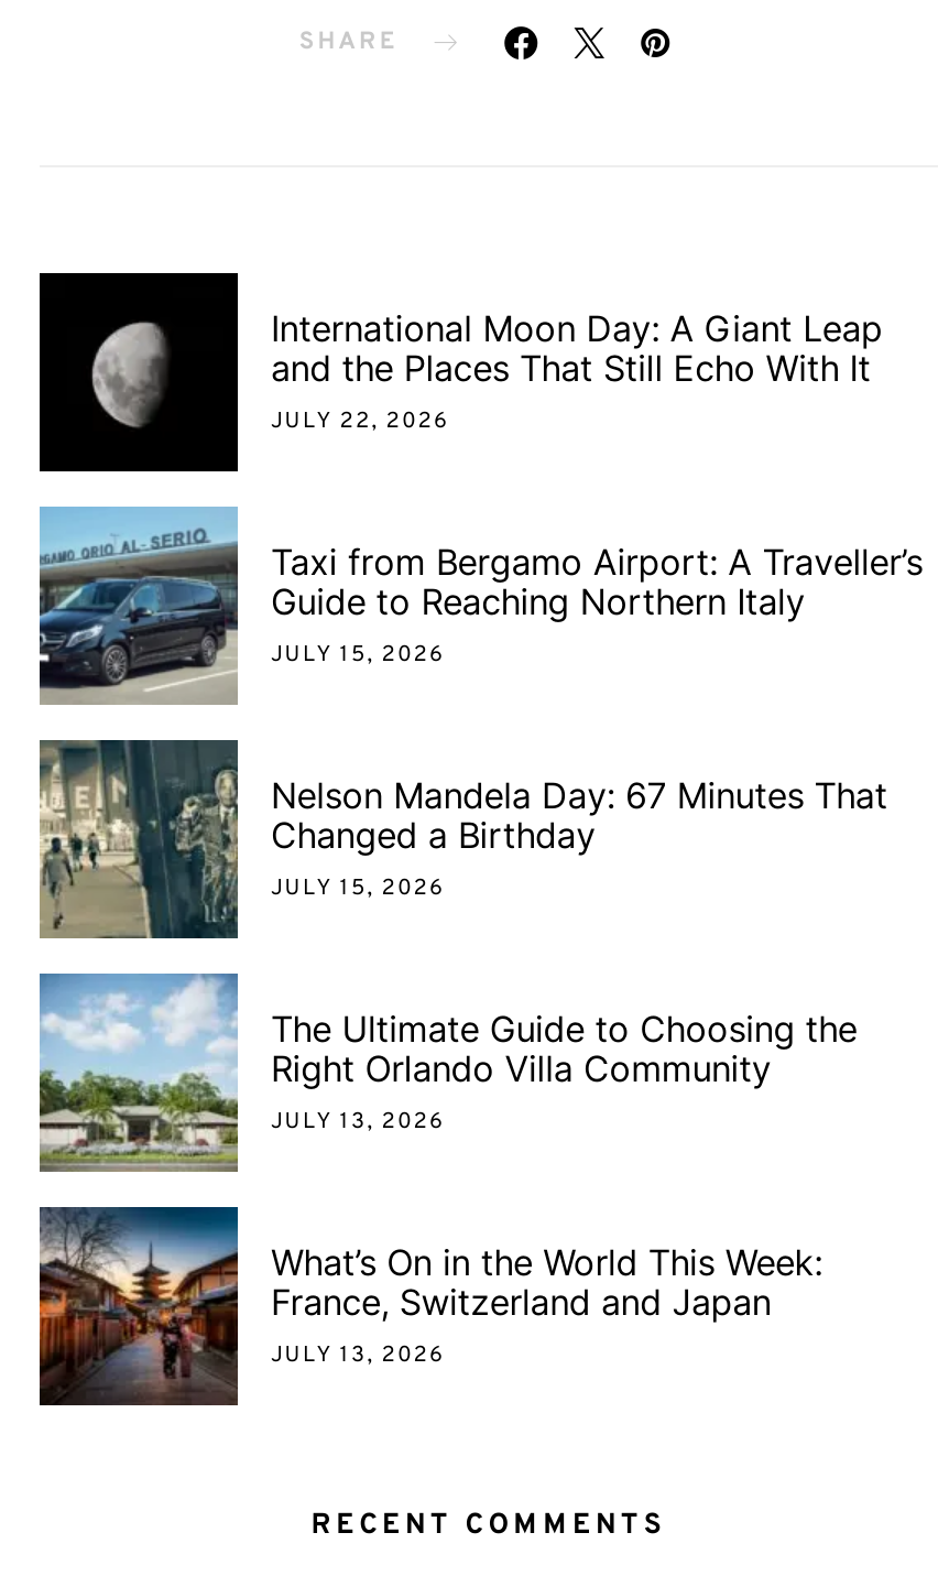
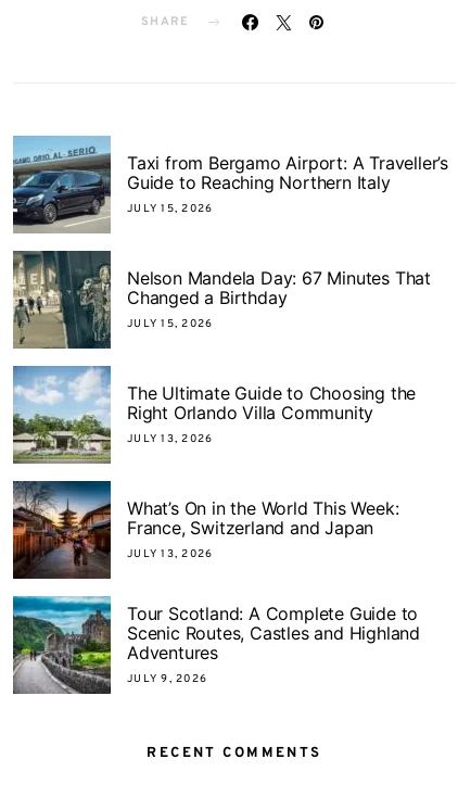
[37,271,883,471] [image] | International Moon Day: A Giant Leap | and the Places That Still Echo With It | JULY 22, 2026 -> none
moved [35,515,923,1369] -> [11,140,448,561]: [image] | Taxi from Bergamo Airport: A Traveller’s | Guide to Reaching Northern Italy | ... | France, Switzerland and Japan | JULY 13, 2026
none -> [12,595,420,695] [image] | Tour Scotland: A Complete Guide to | Scenic Routes, Castles and Highland | Adventures | JULY 9, 2026

